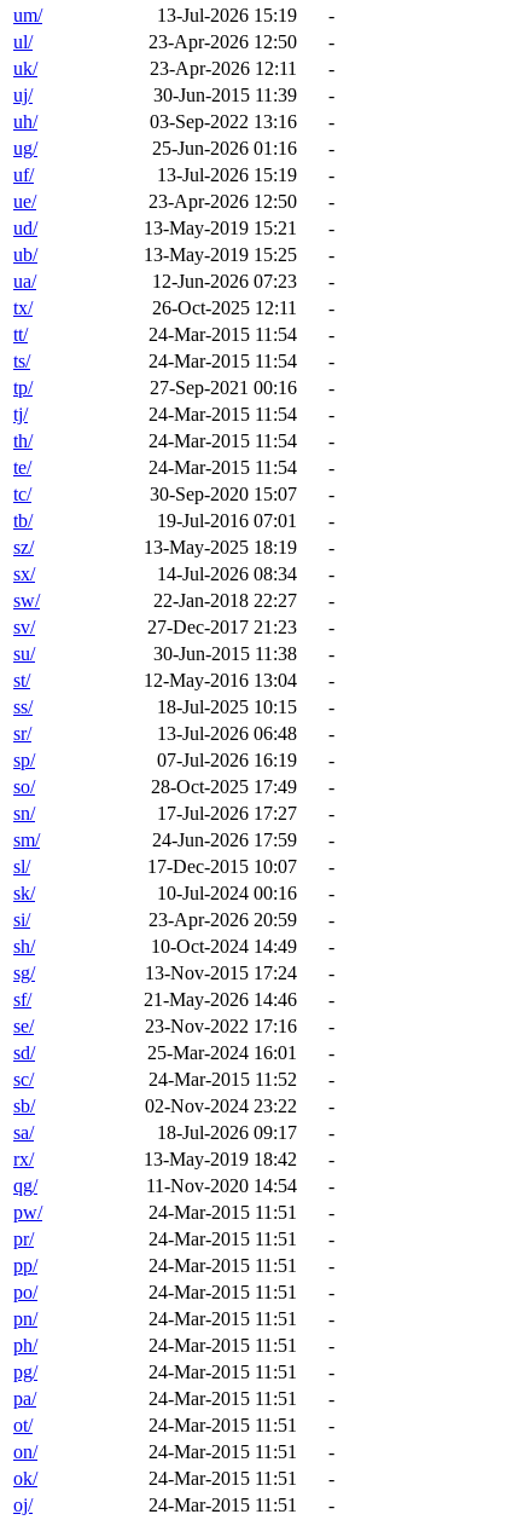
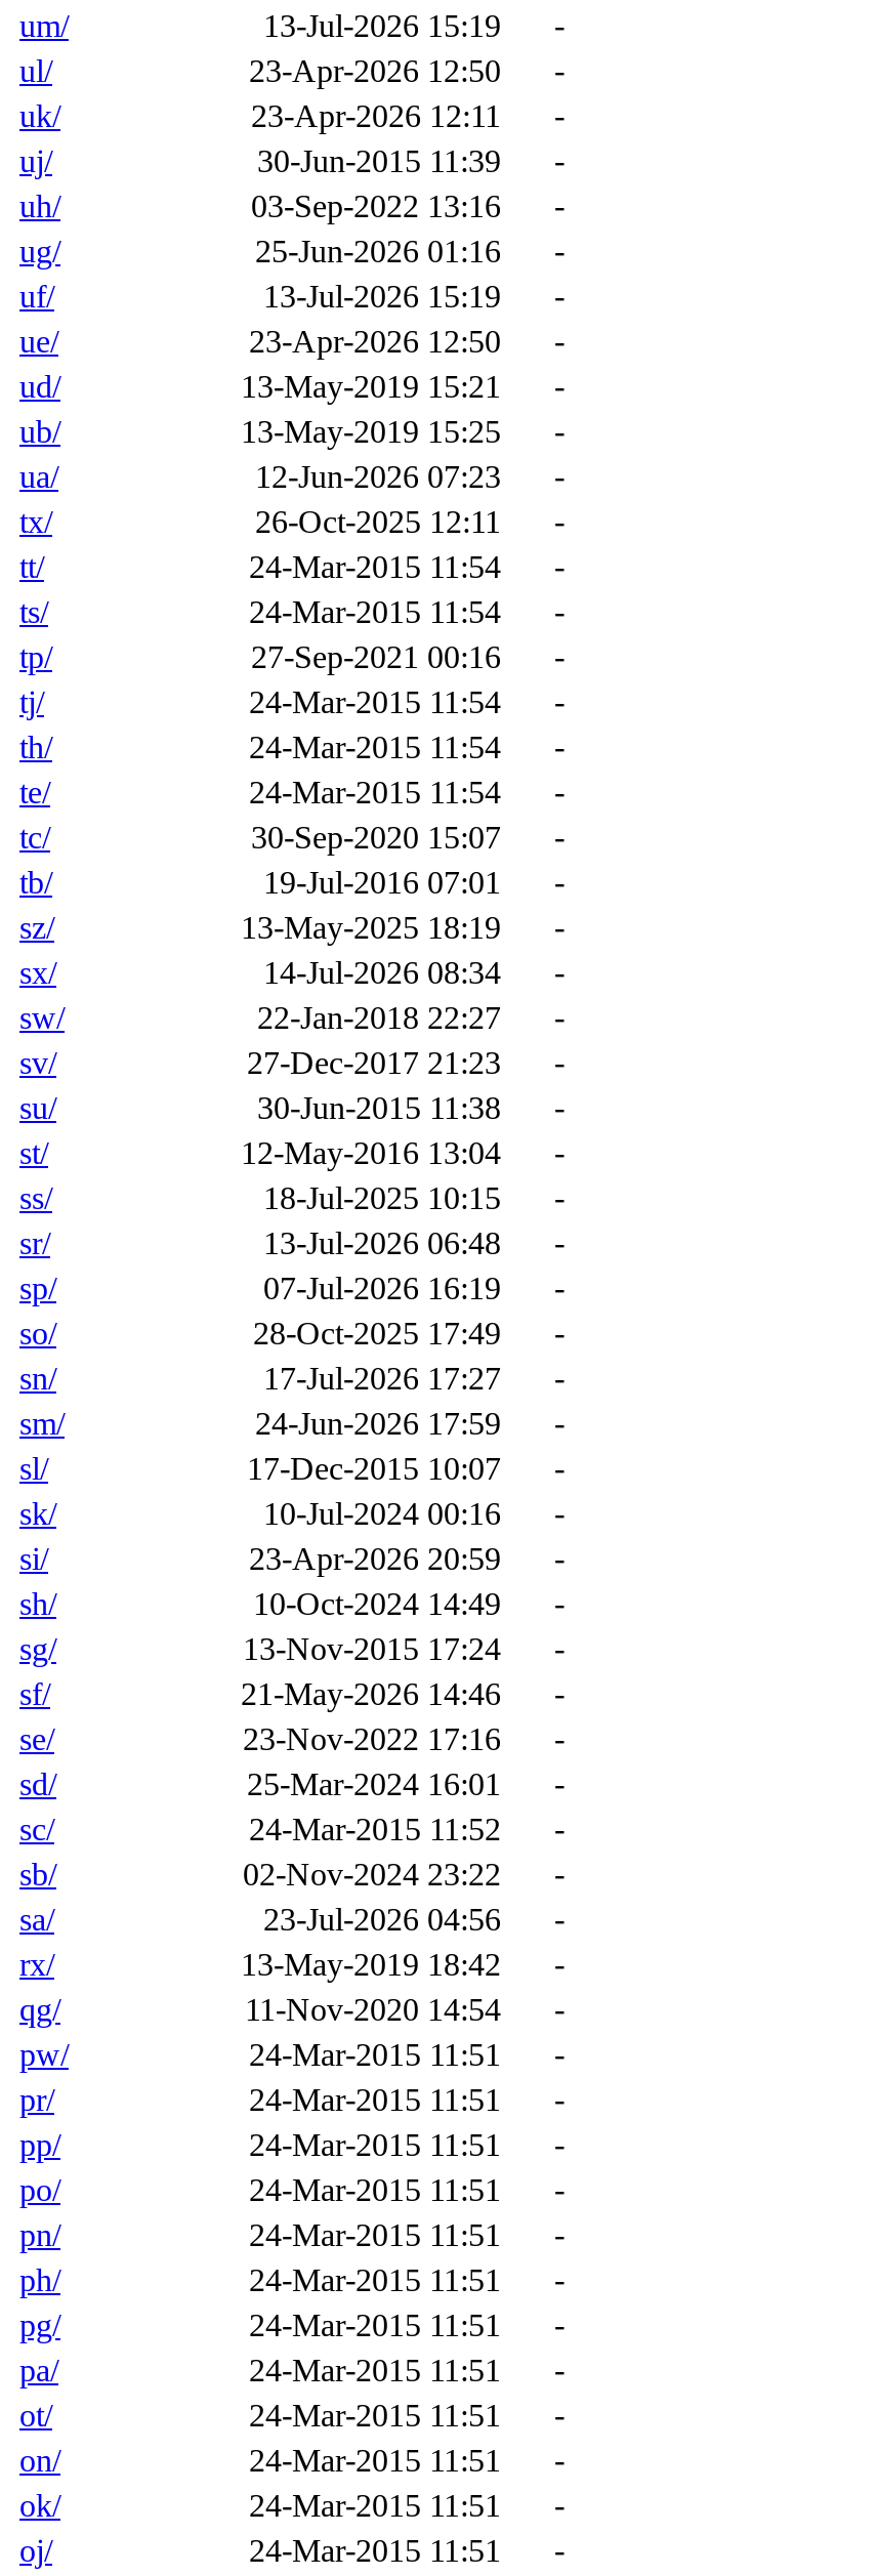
[157,1123,297,1143] 18-Jul-2026 09:17 -> [263,1903,501,1937] 23-Jul-2026 04:56

